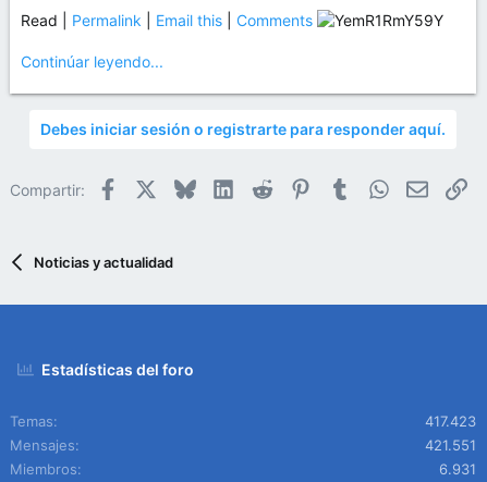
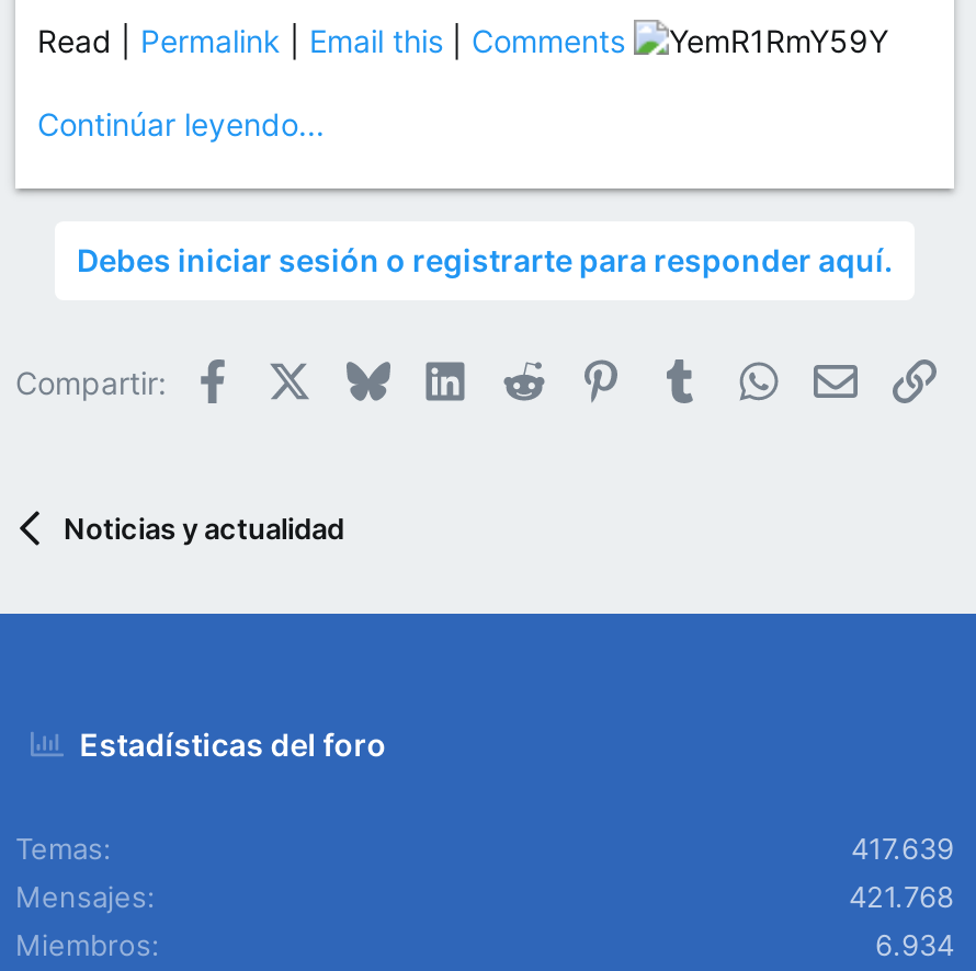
[425,412,476,429] 417.423 -> [851,830,954,865] 417.639
[425,436,476,453] 421.551 -> [849,878,954,913] 421.768
[439,460,476,477] 6.931 -> [875,926,954,961] 6.934

